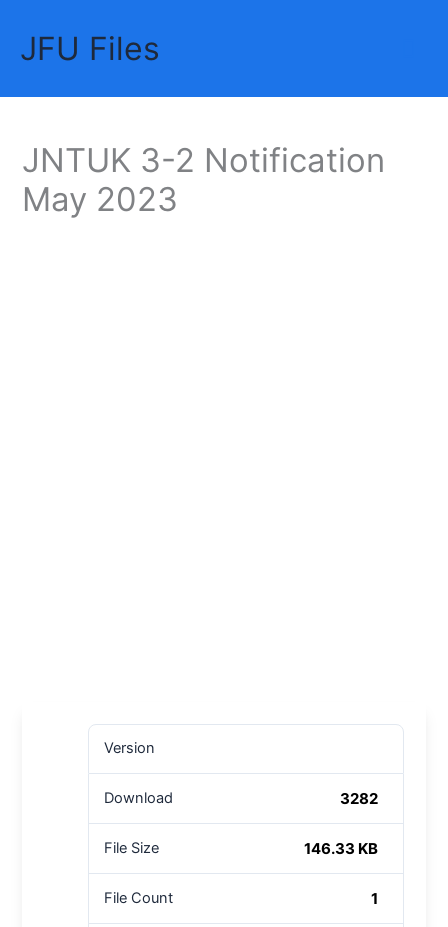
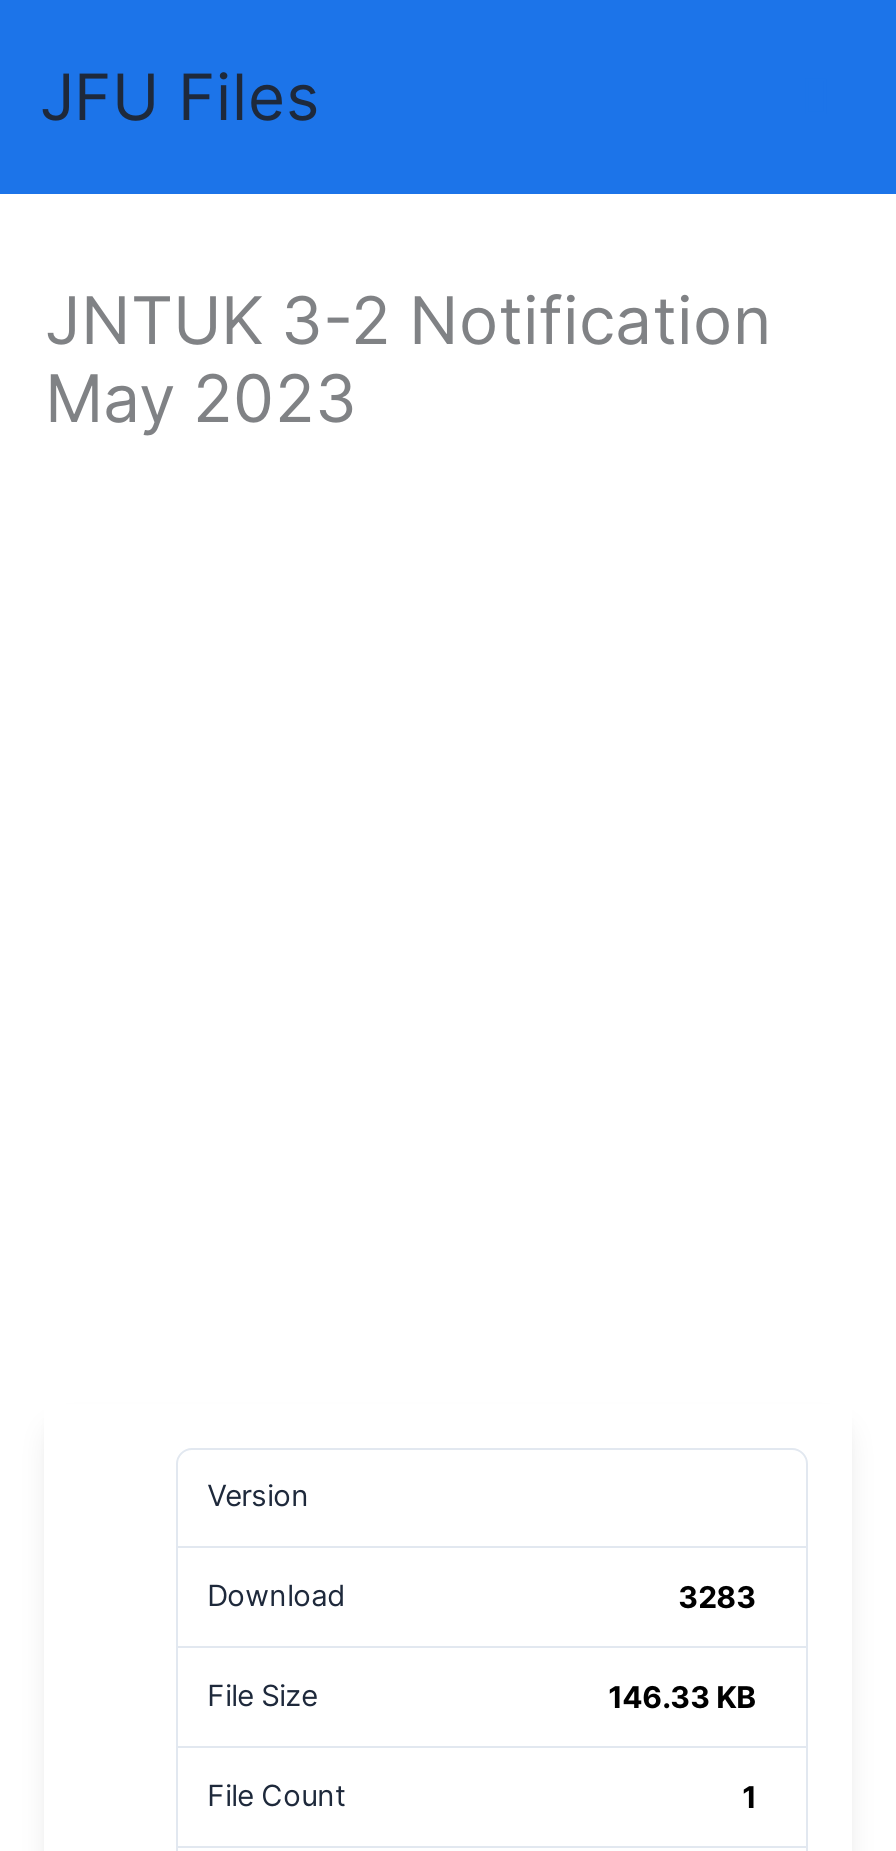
[340,789,378,808] 3282 -> [678,1578,756,1616] 3283

